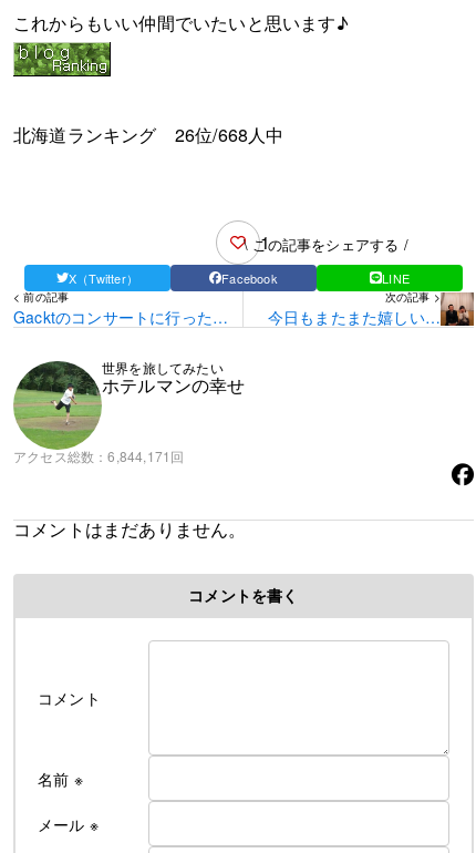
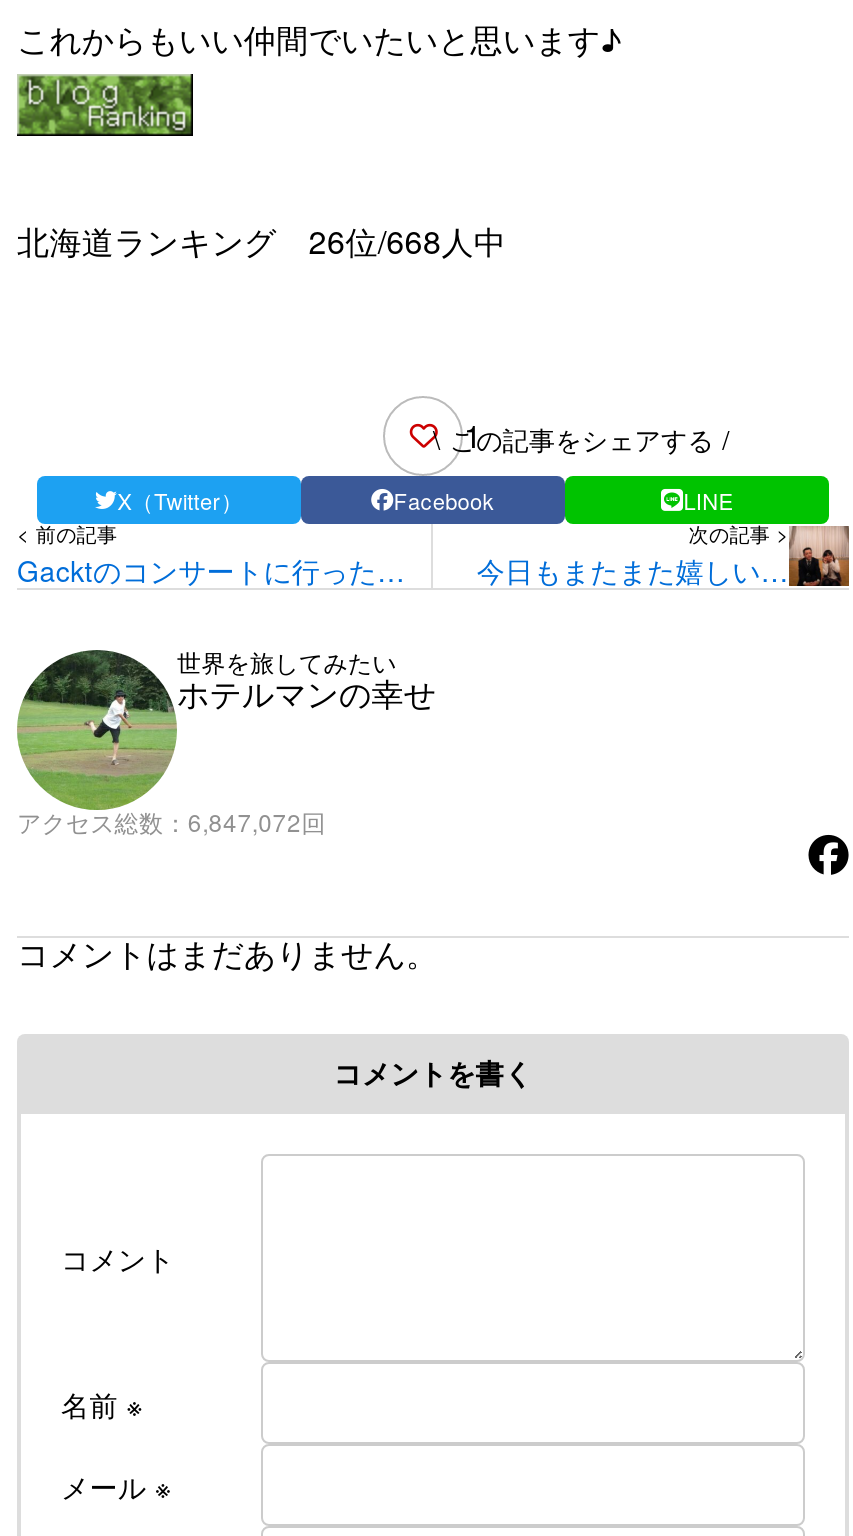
[13,447,184,465] アクセス総数 6,844,171回 -> [17,804,326,838] アクセス総数 6,847,072回

